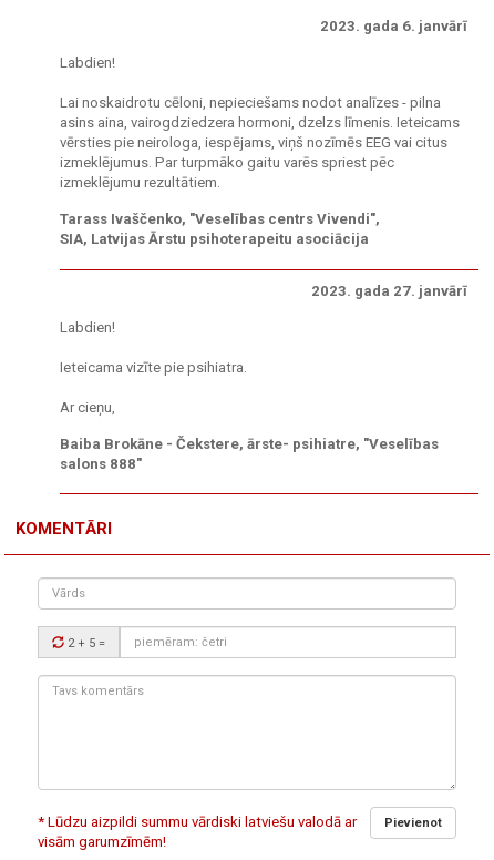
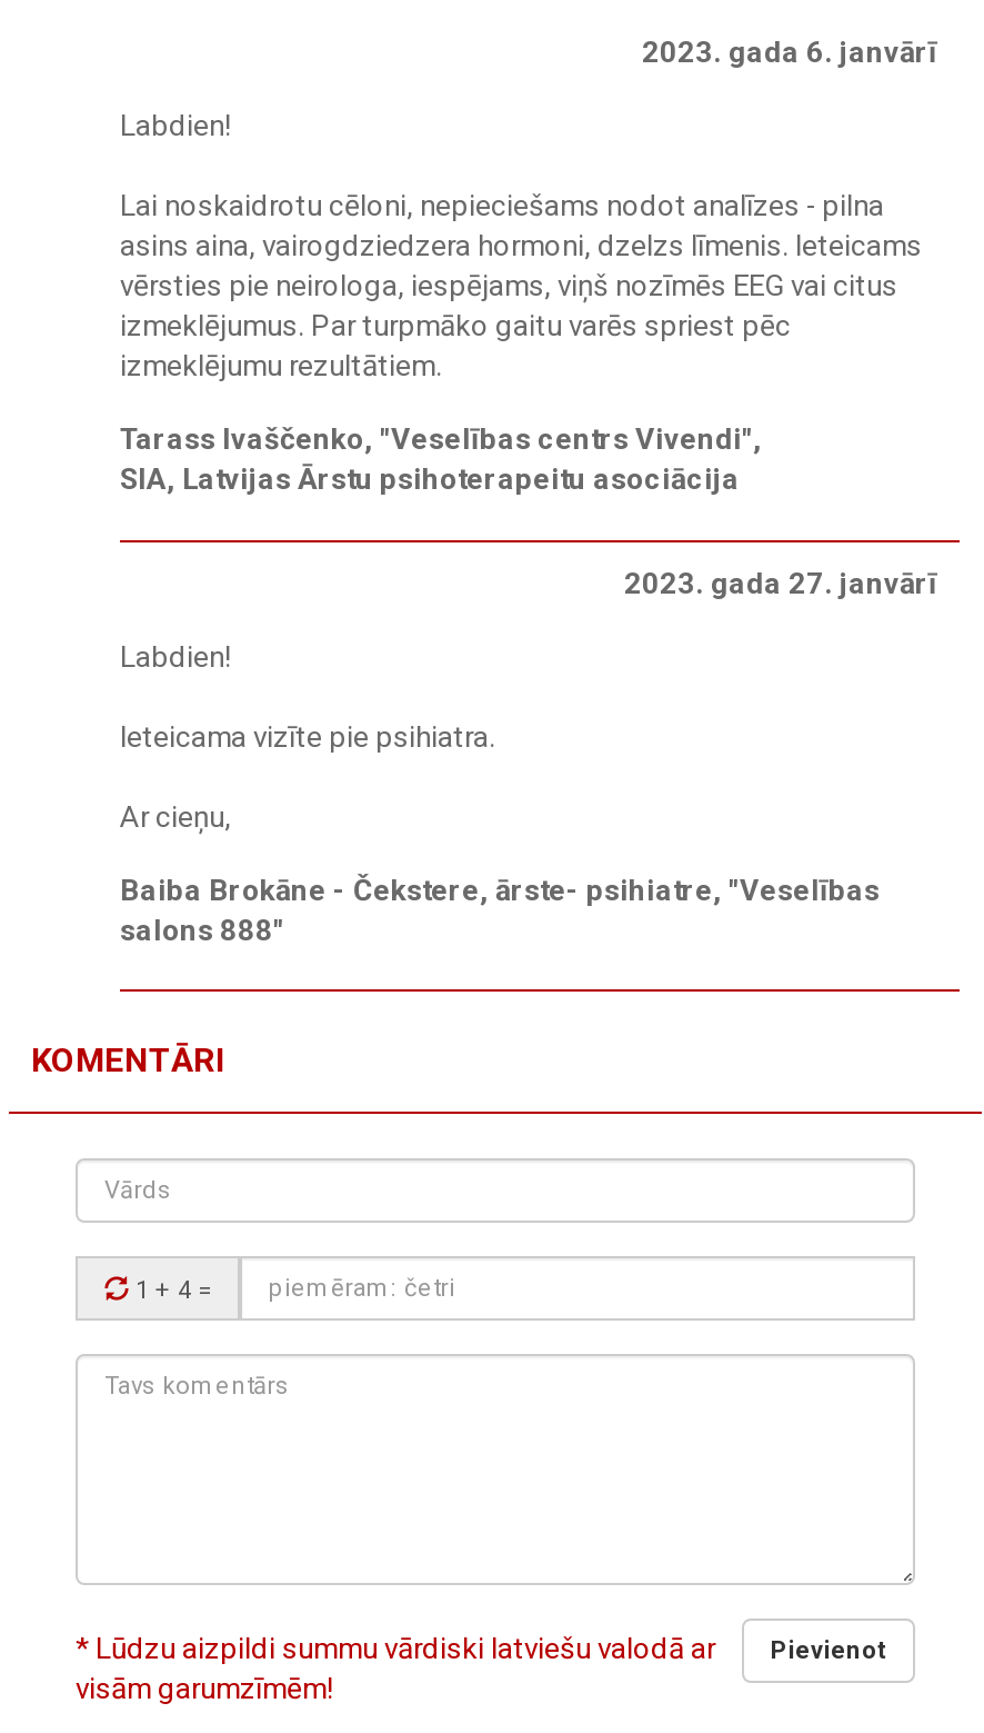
[68,636,105,650] 2 + 5 = -> [135,1275,211,1304] 1 + 4 =

